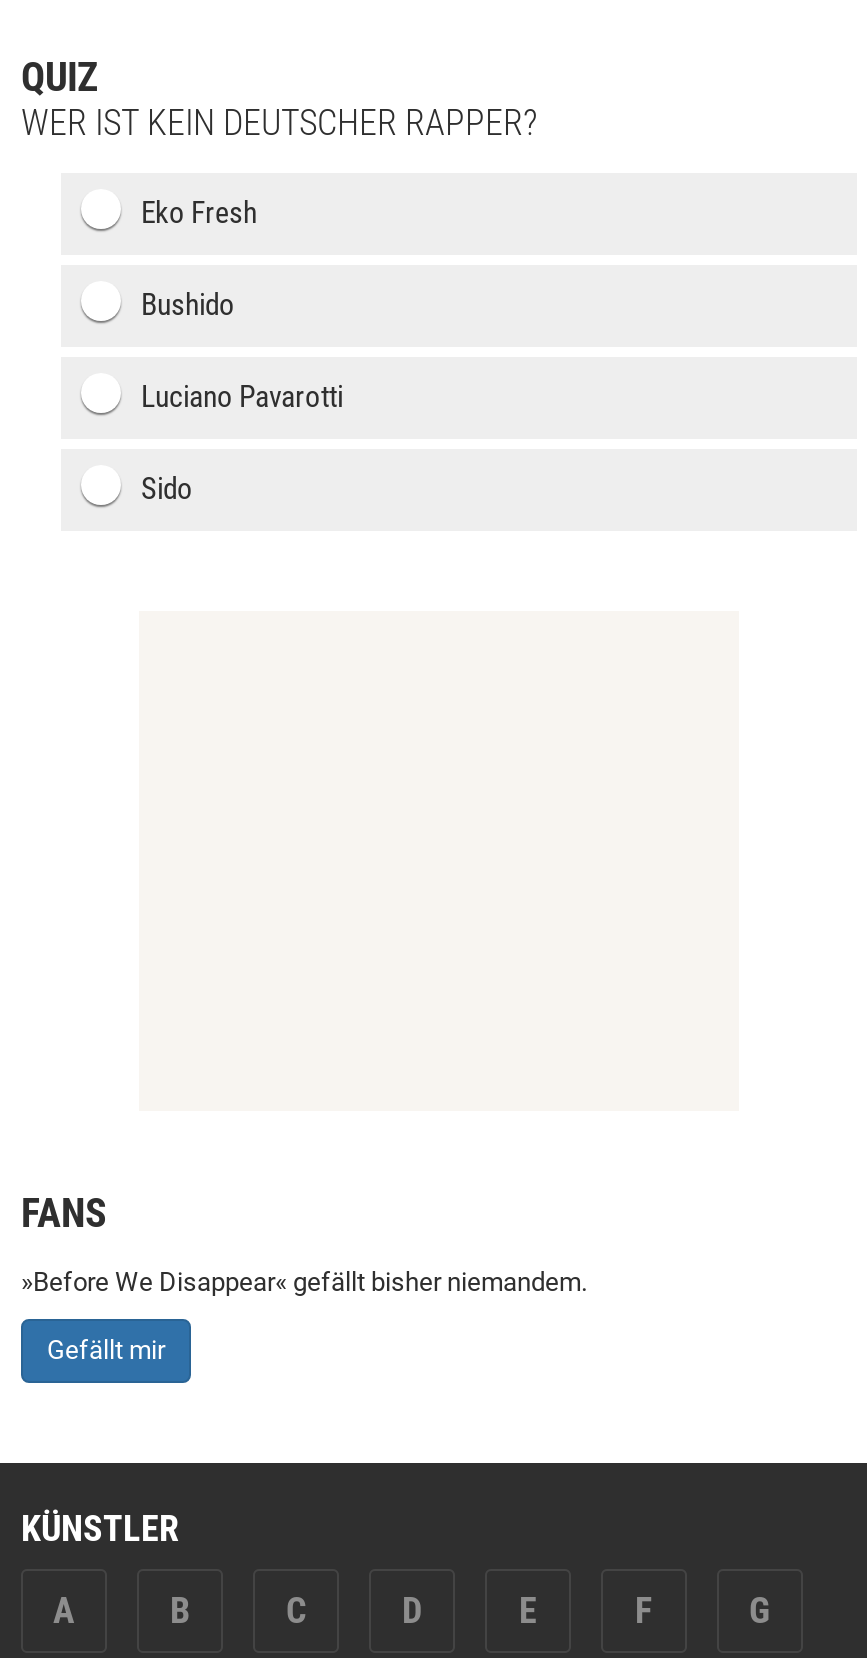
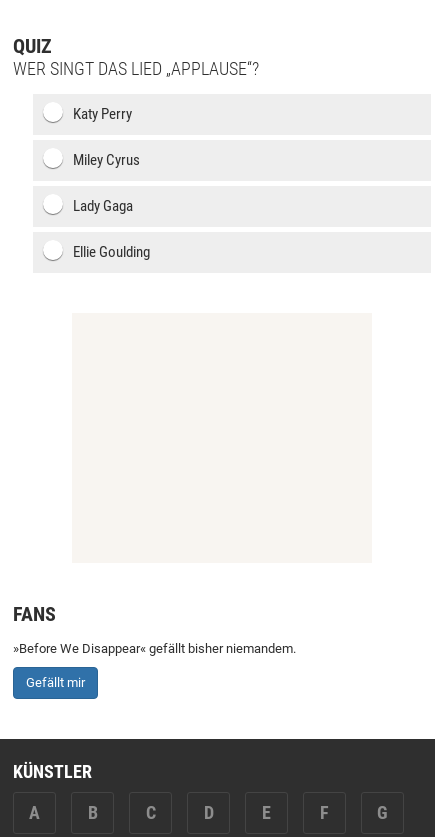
[21,101,537,143] WER IST KEIN DEUTSCHER RAPPER? -> [13,58,259,79] WER SINGT DAS LIED „APPLAUSE“?
[141,195,257,231] Eko Fresh -> [73,105,132,123] Katy Perry
[141,287,235,323] Bushido -> [73,151,140,169] Miley Cyrus
[141,379,343,415] Luciano Pavarotti -> [73,197,133,215] Lady Gaga
[141,471,193,507] Sido -> [73,243,150,261] Ellie Goulding

